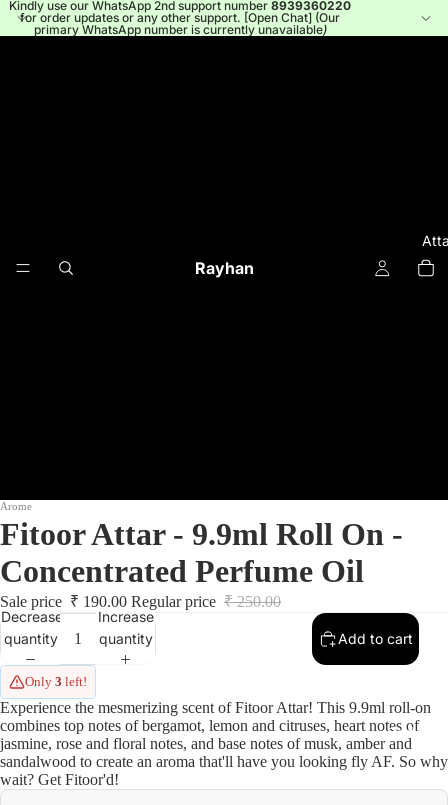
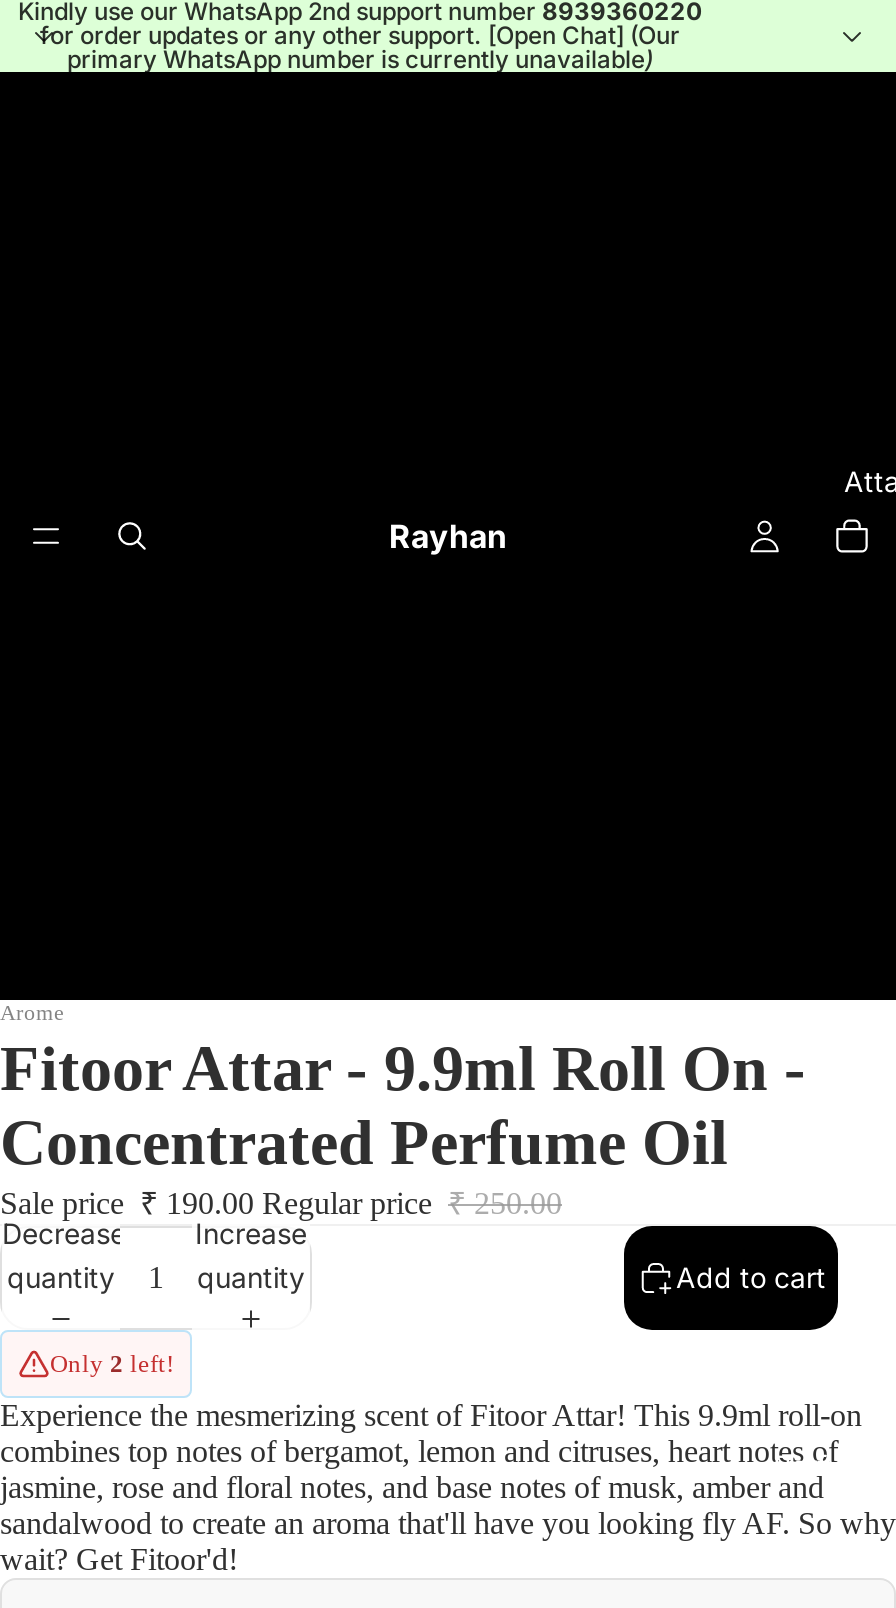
[25,674,87,688] Only 3 left! -> [50,1349,174,1377] Only 2 left!

